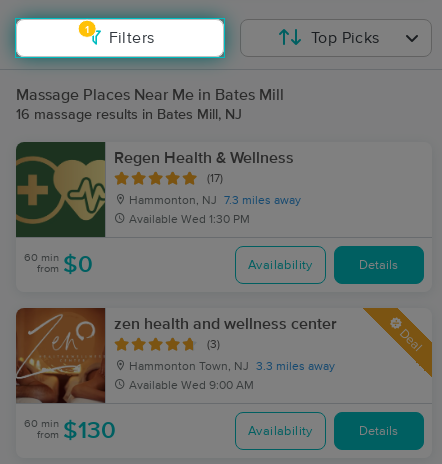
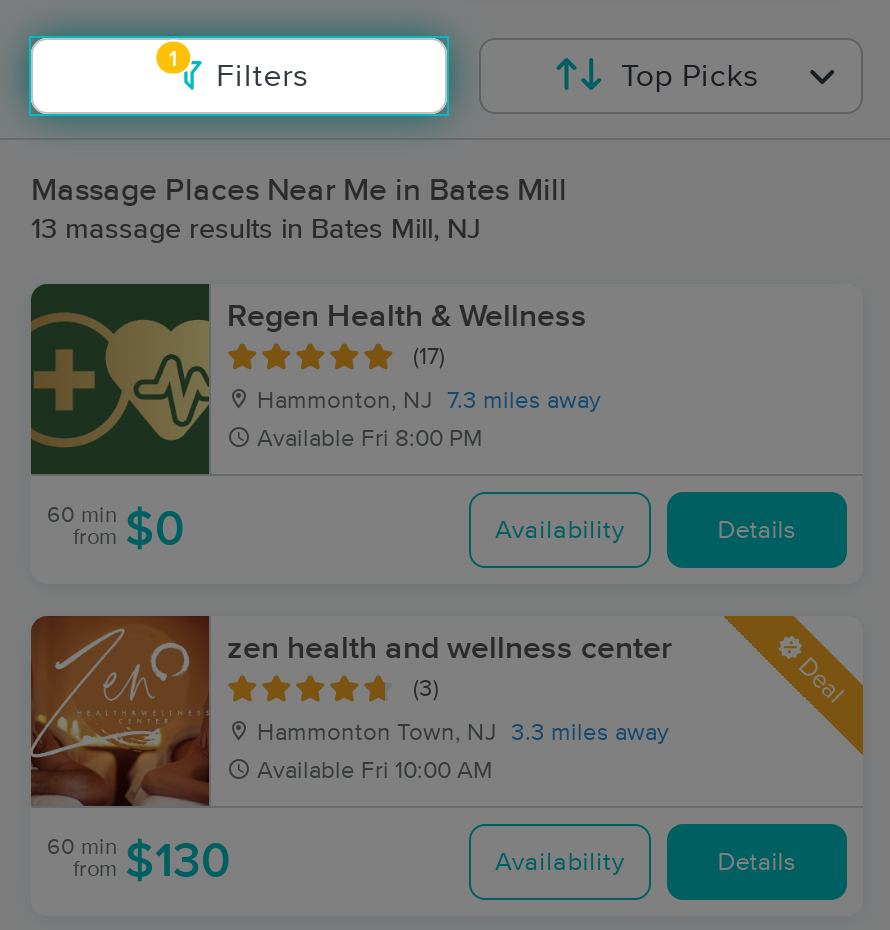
[16,108,242,122] 16 massage results in Bates Mill, NJ -> [31,216,481,244] 13 massage results in Bates Mill, NJ
[129,214,250,226] Available Wed 1:30 PM -> [257,428,483,452] Available Fri 8:00 PM
[129,380,254,392] Available Wed 9:00 AM -> [257,760,493,784] Available Fri 10:00 AM

